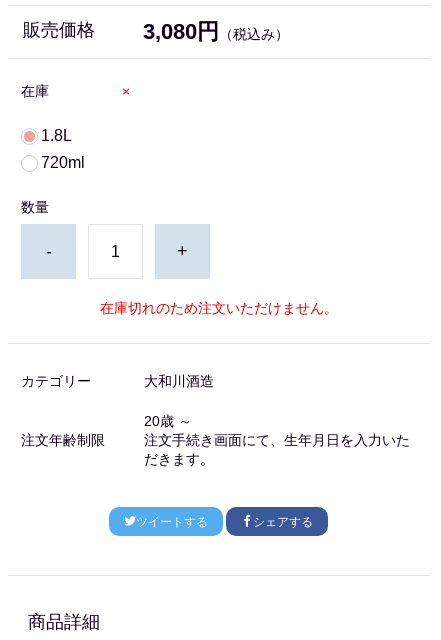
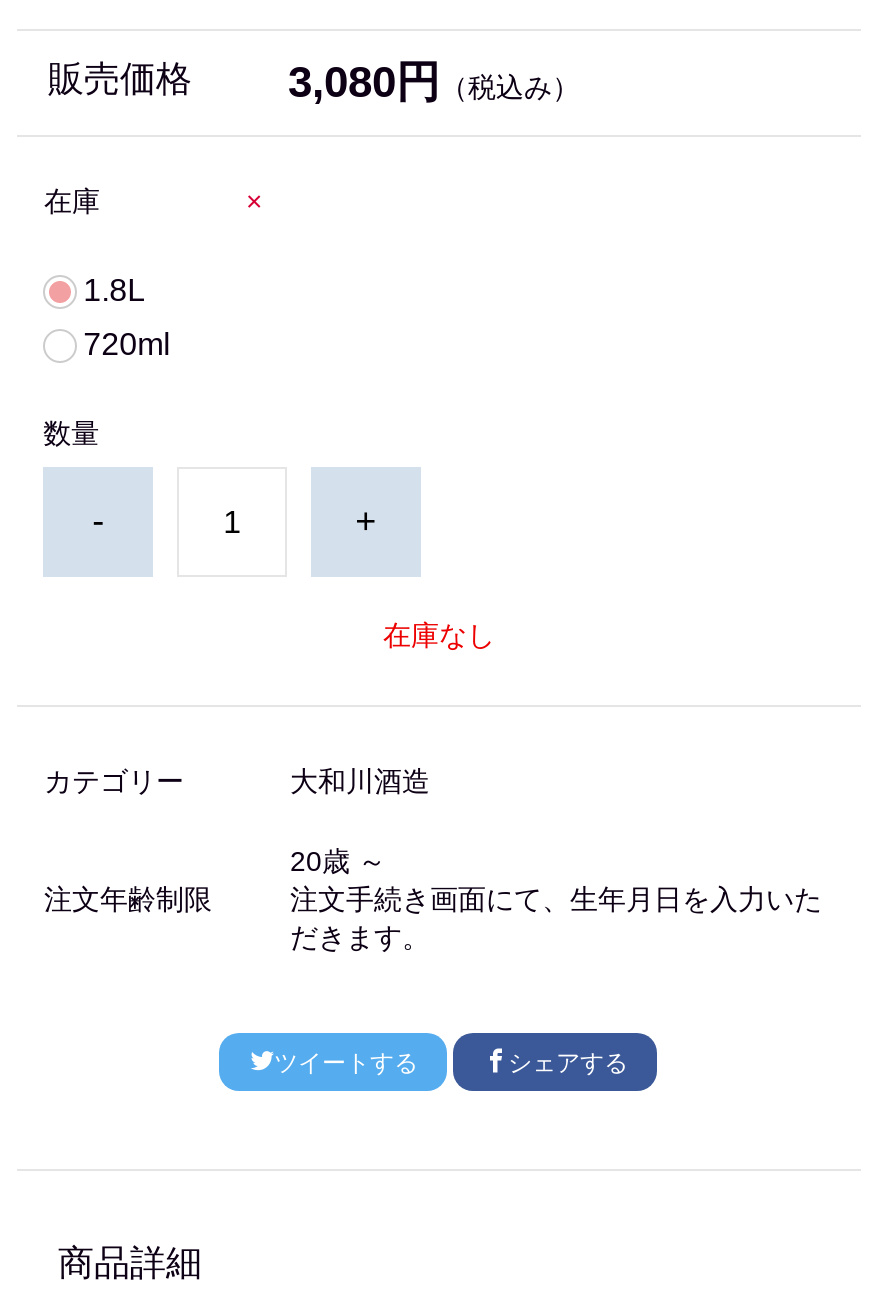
[100,300,338,316] 在庫切れのため注文いただけません。 -> [383,619,495,651] 在庫なし

